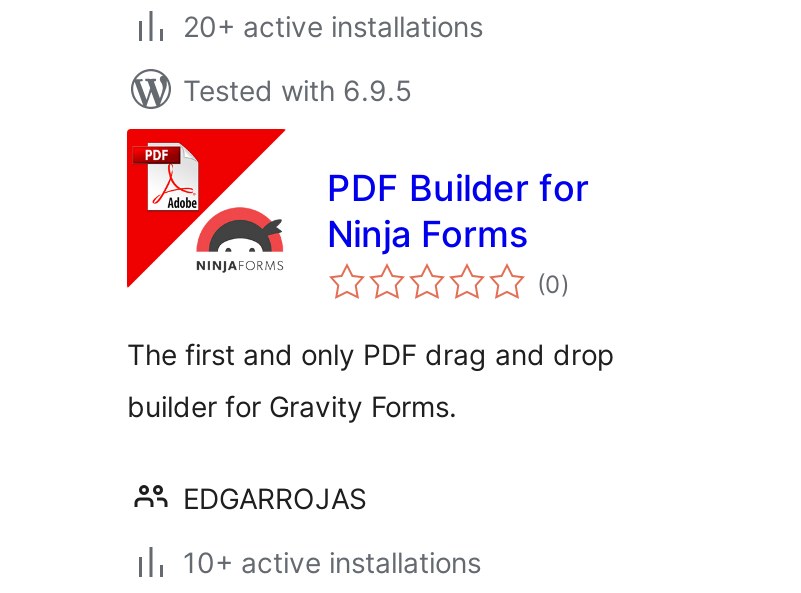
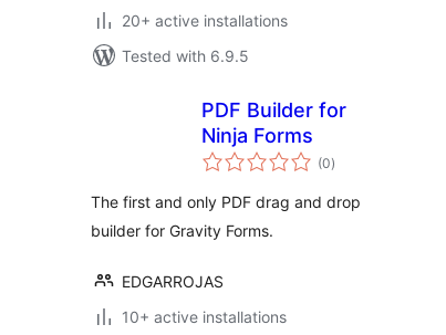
[125,127,287,289] [image] -> none

